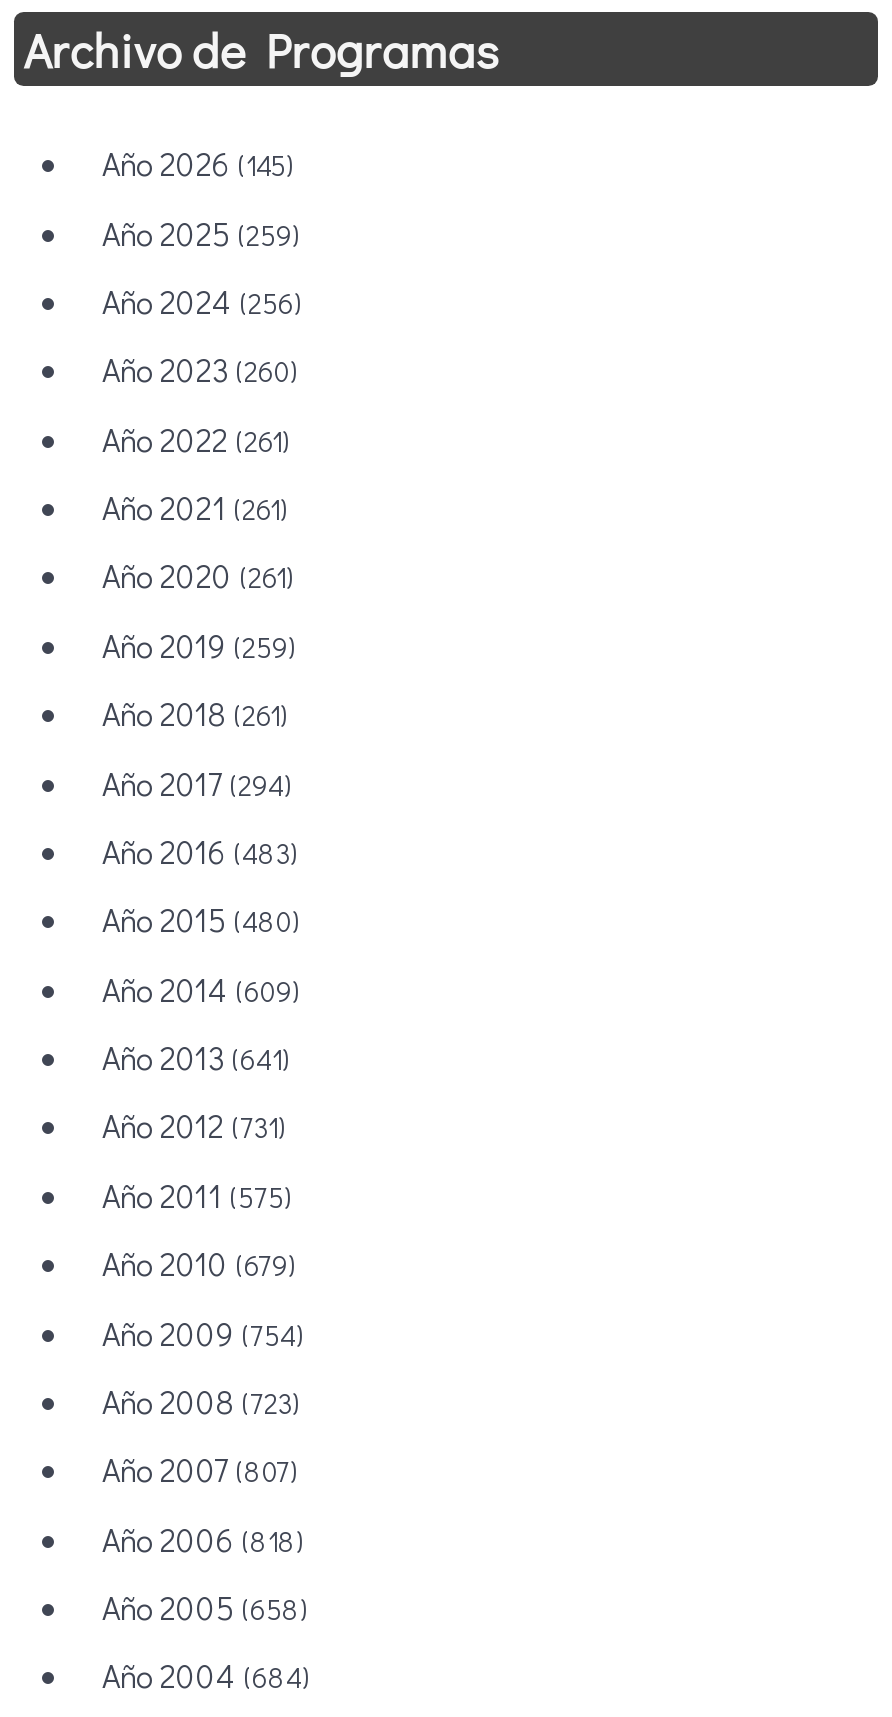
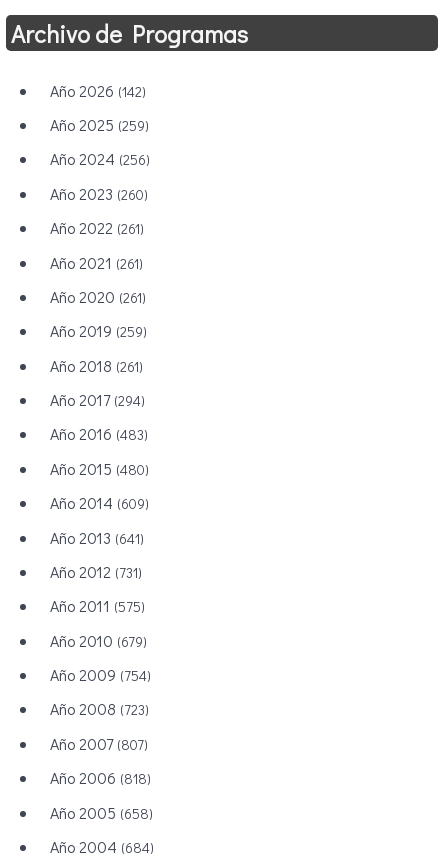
[102,142,294,184] Año 2026 (145) -> [50,80,146,101] Año 2026 (142)

